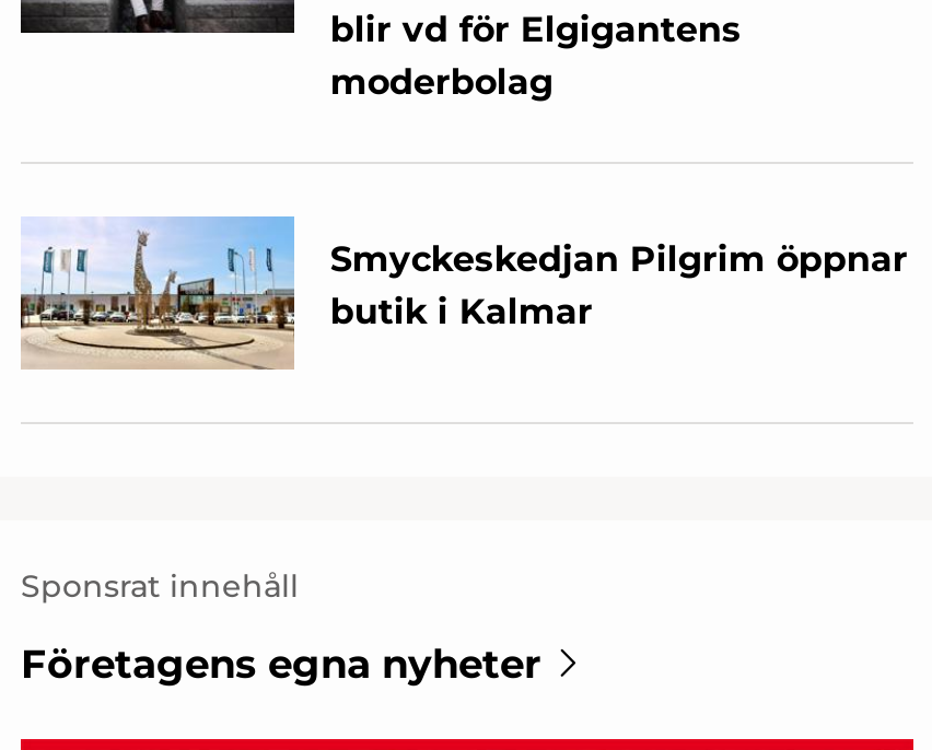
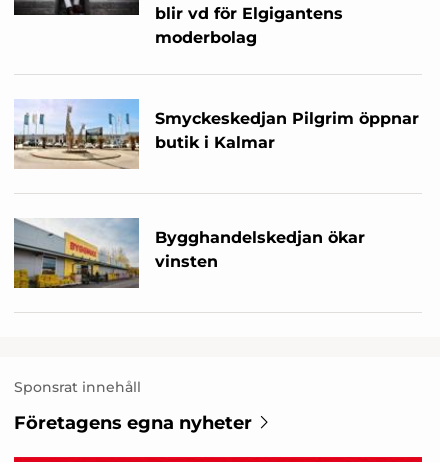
none -> [13,218,365,289] [image] | Bygghandelskedjan ökar | vinsten

